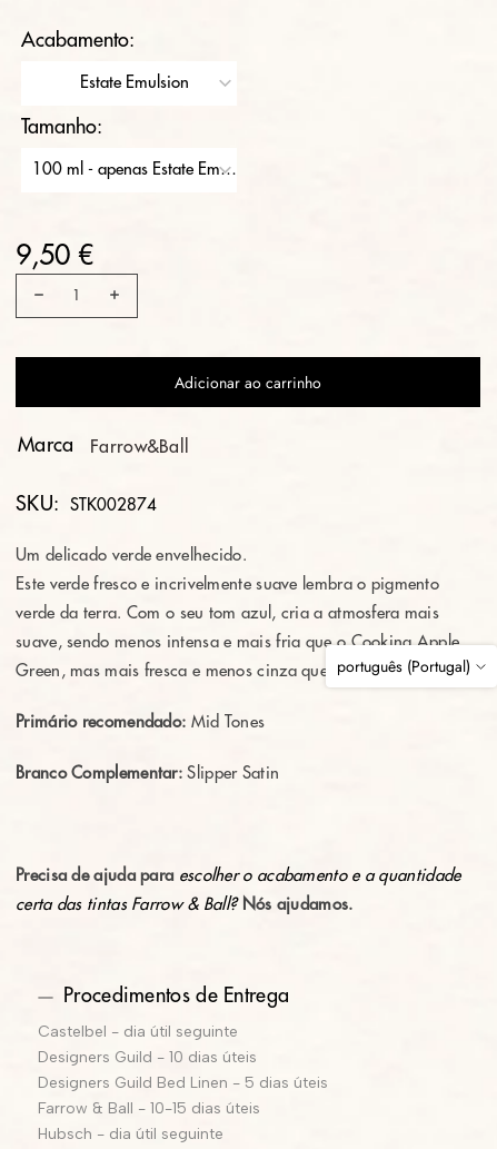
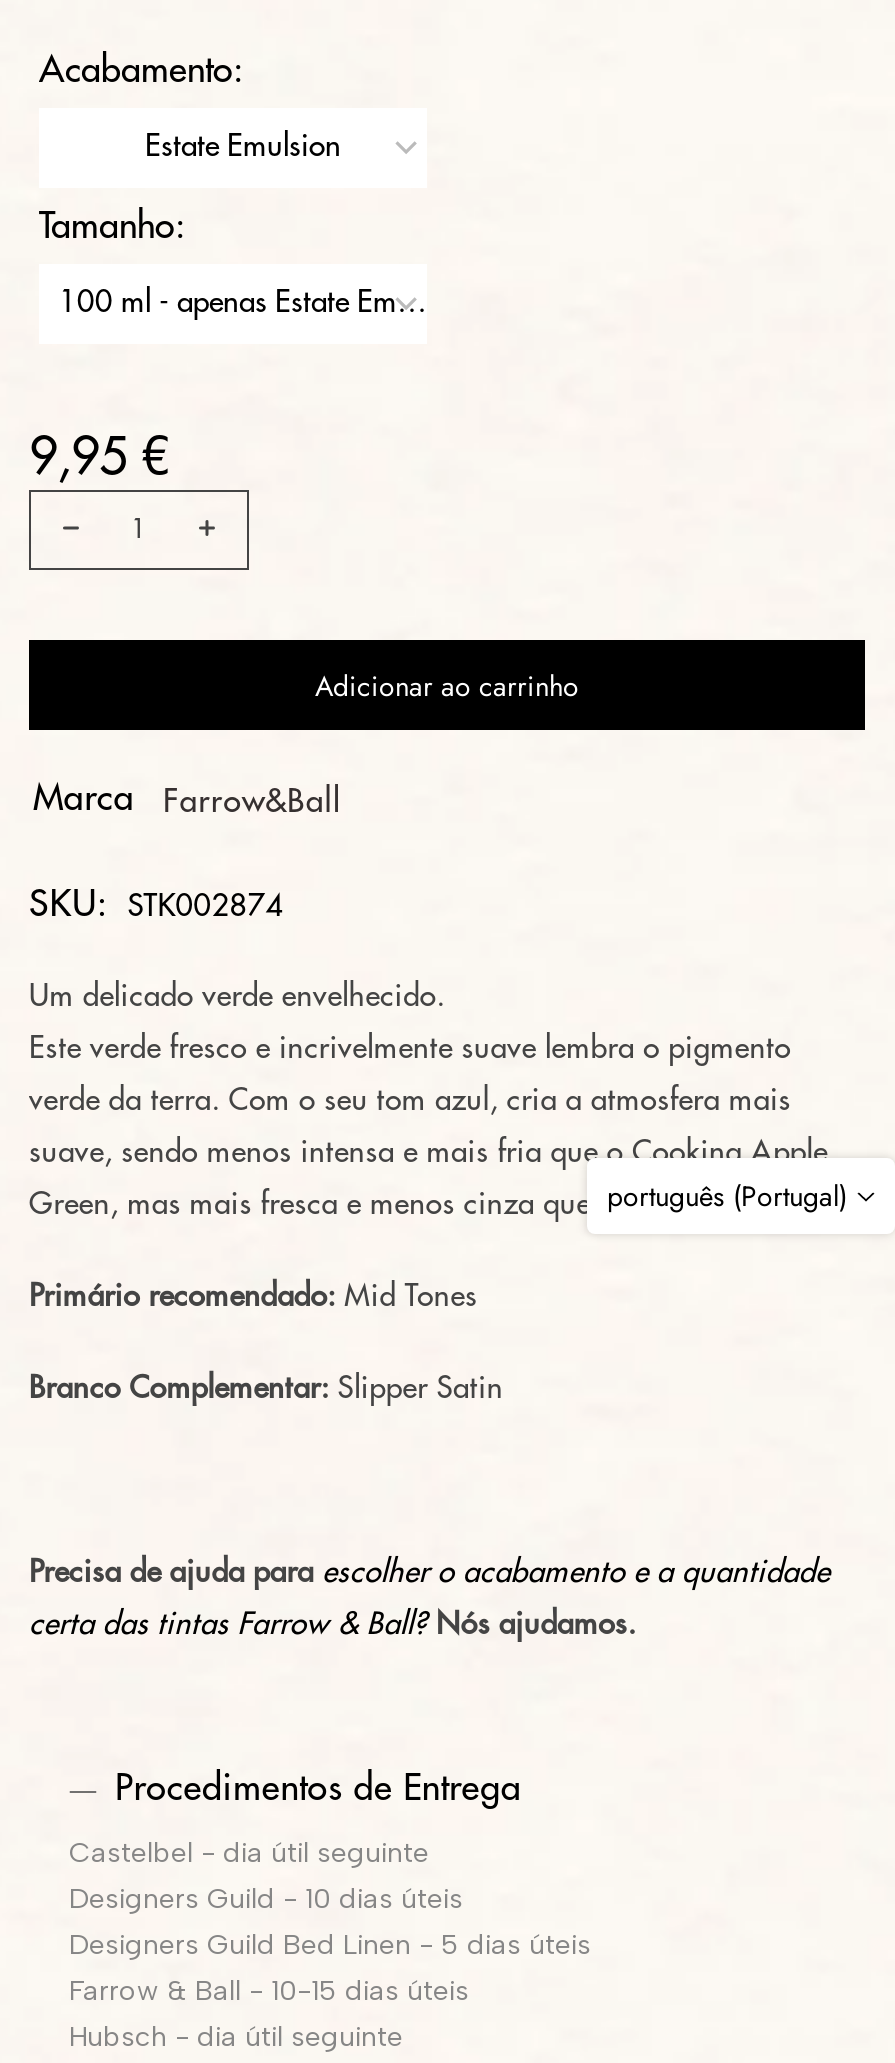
[16,241,93,269] 9,50 € -> [29,432,169,482] 9,95 €

